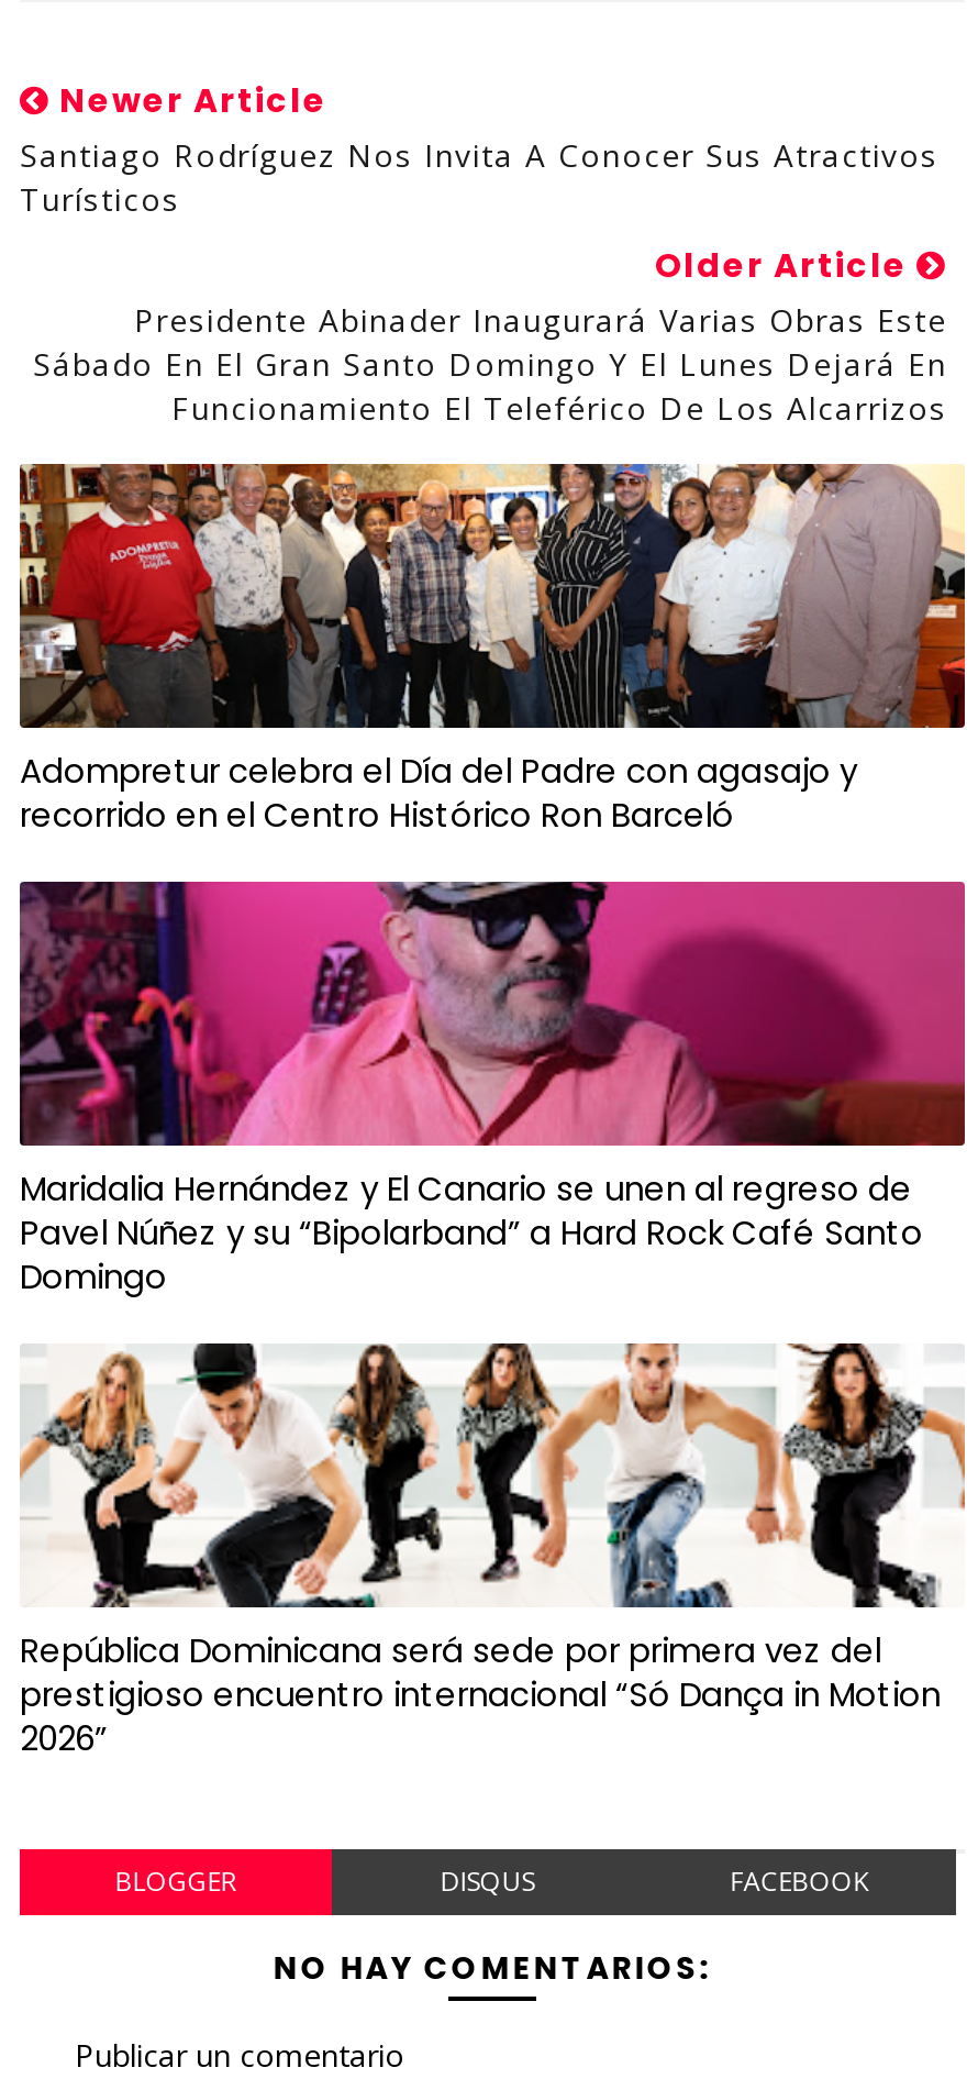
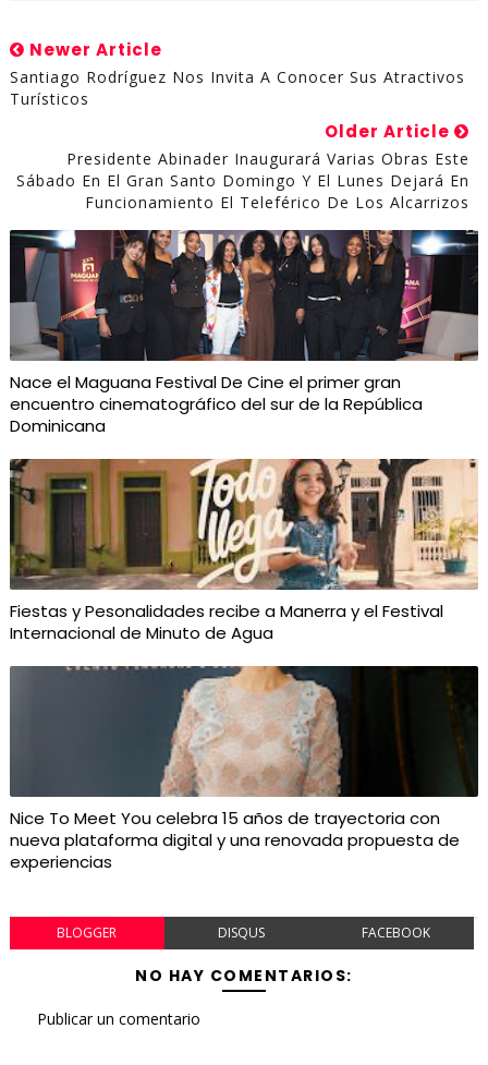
[18,462,967,838] [image] | Adompretur celebra el Día del Padre con agasajo y | recorrido en el Centro Histórico Ron Barceló -> [9,229,479,437] [image] | Nace el Maguana Festival De Cine el primer gran | encuentro cinematográfico del sur de la República | Dominicana
[18,880,967,1300] [image] | Maridalia Hernández y El Canario se unen al regreso de | Pavel Núñez y su “Bipolarband” a Hard Rock Café Santo | Domingo -> [10,437,479,644] [image] | Fiestas y Pesonalidades recibe a Manerra y el Festival | Internacional de Minuto de Agua
[18,1341,967,1761] [image] | República Dominicana será sede por primera vez del | prestigioso encuentro internacional “Só Dança in Motion | 2026” -> [9,665,479,873] [image] | Nice To Meet You celebra 15 años de trayectoria con | nueva plataforma digital y una renovada propuesta de | experiencias

